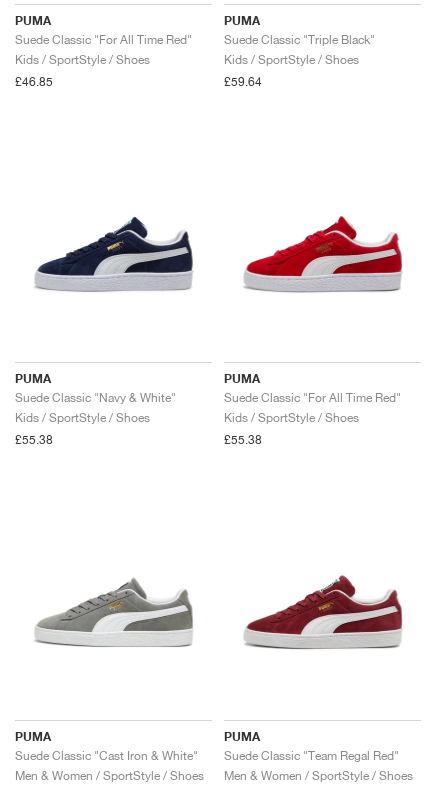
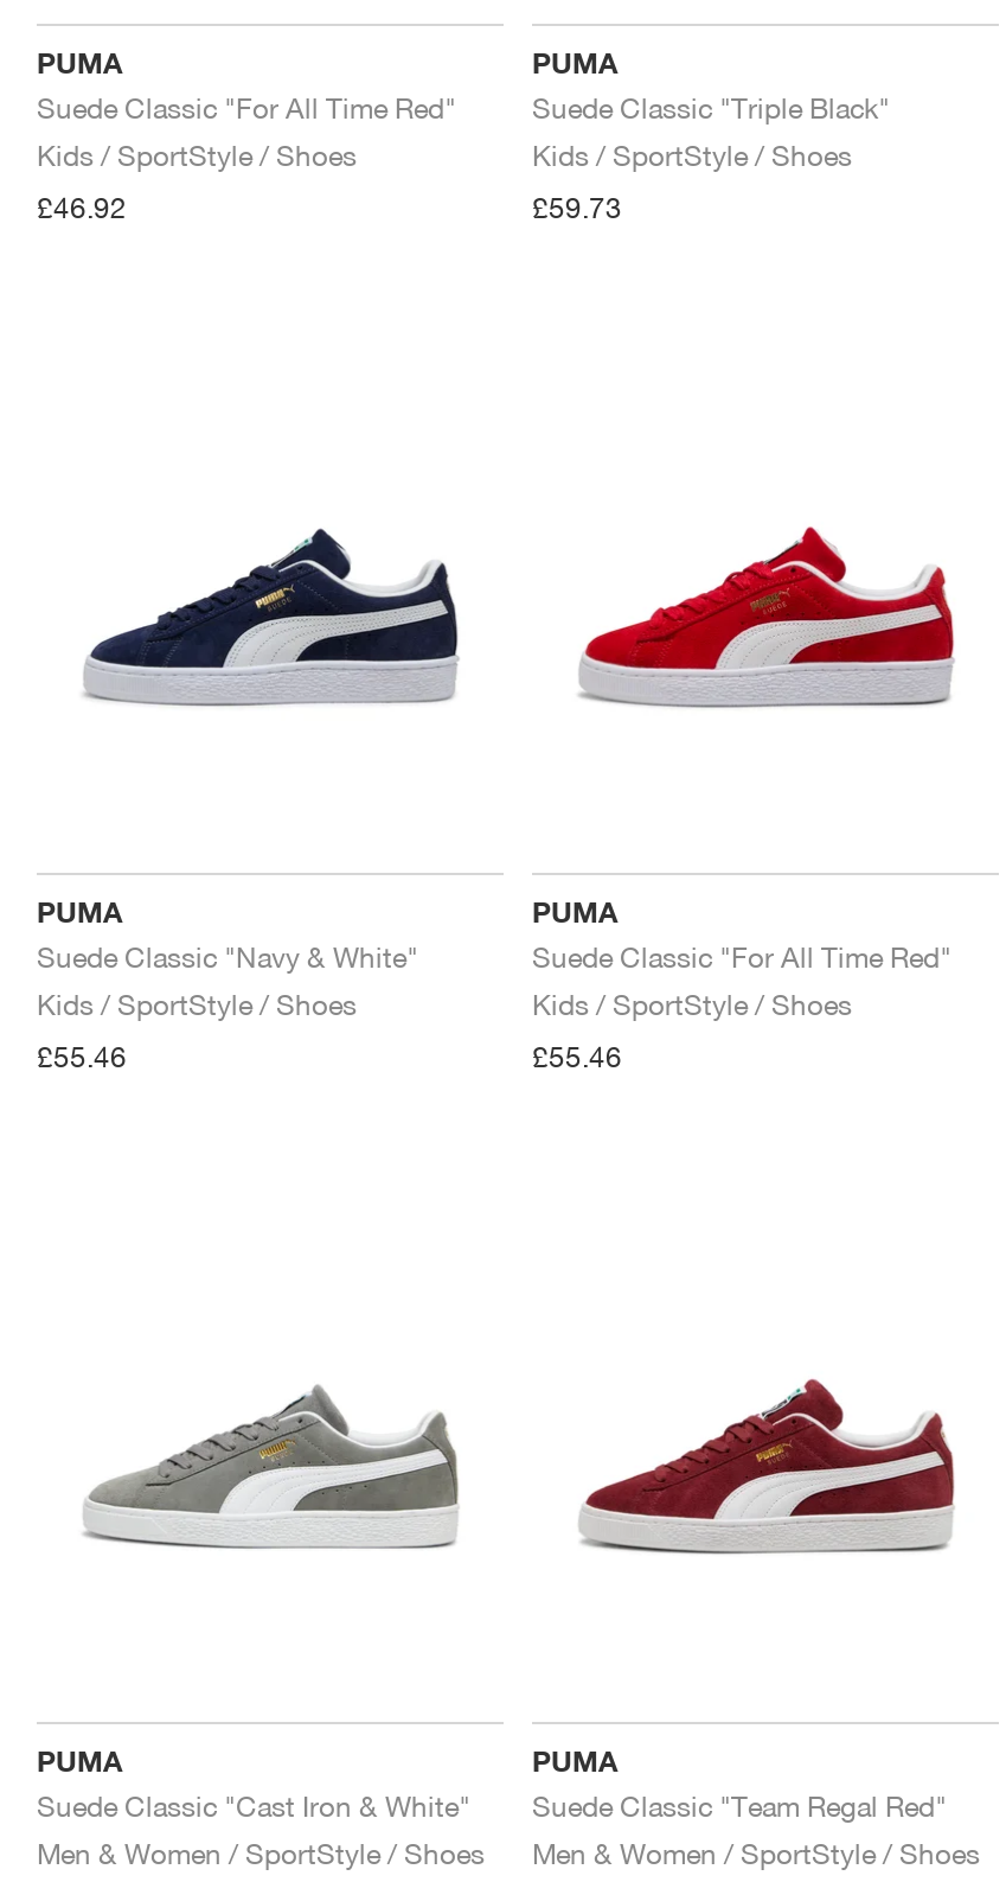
[15,73,53,88] £46.85 -> [37,189,127,224] £46.92
[224,73,262,88] £59.64 -> [532,189,622,224] £59.73
[15,431,53,446] £55.38 -> [37,1038,127,1073] £55.46
[224,431,262,446] £55.38 -> [532,1038,622,1073] £55.46

